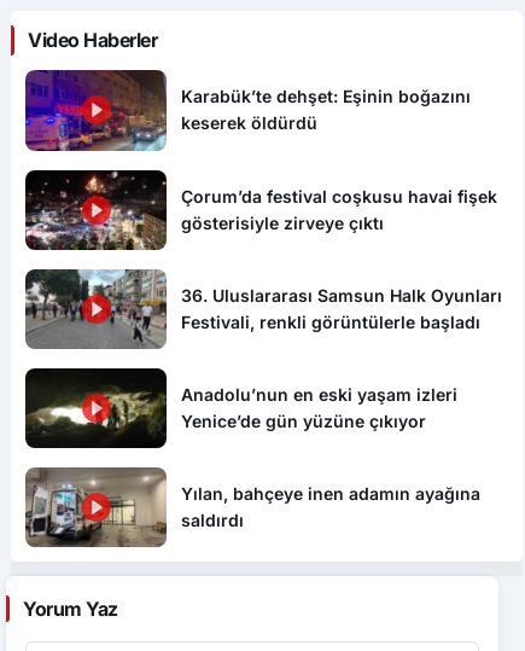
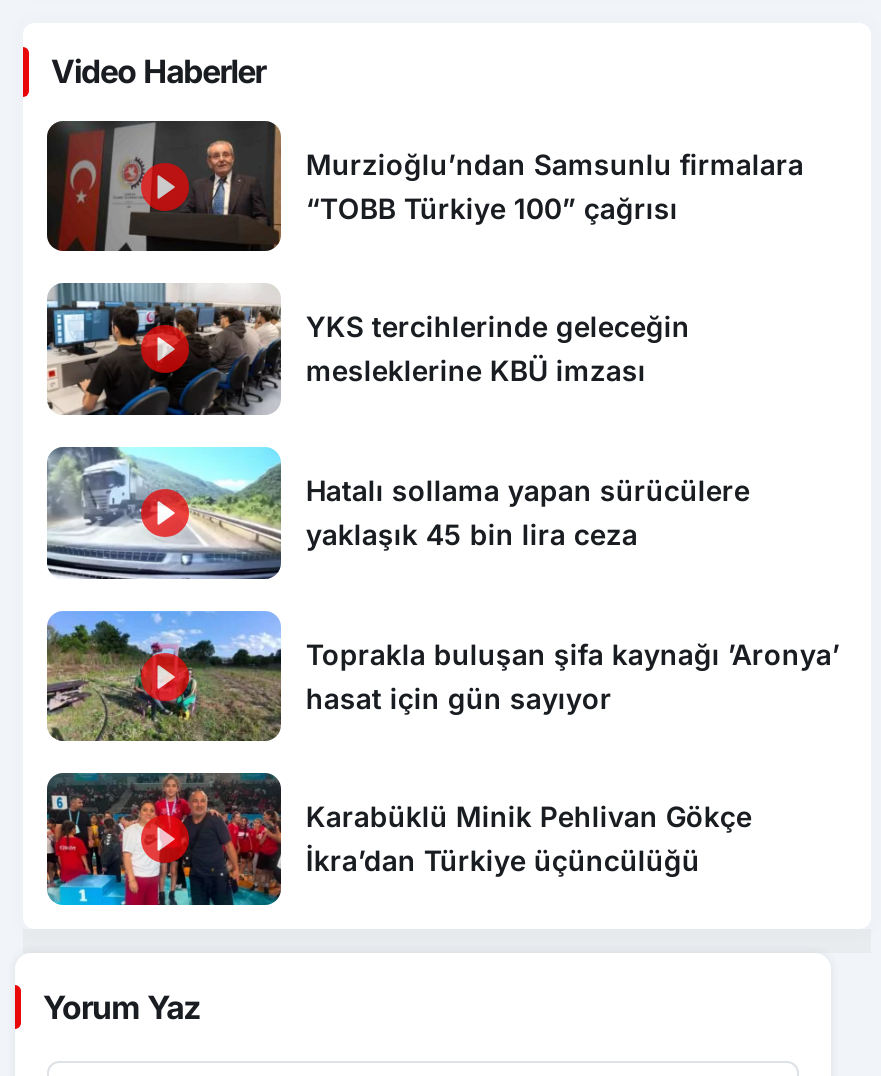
[24,69,471,152] [image] | Karabük’te dehşet: Eşinin boğazını | keserek öldürdü -> [45,118,804,252] [image] | Murzioğlu’ndan Samsunlu firmalara | “TOBB Türkiye 100” çağrısı
[24,169,498,251] [image] | Çorum’da festival coşkusu havai fişek | gösterisiyle zirveye çıktı -> [45,282,690,416] [image] | YKS tercihlerinde geleceğin | mesleklerine KBÜ imzası
[25,268,502,349] [image] | 36. Uluslararası Samsun Halk Oyunları | Festivali, renkli görüntülerle başladı -> [49,446,750,580] [image] | Hatalı sollama yapan sürücülere | yaklaşık 45 bin lira ceza
[24,367,458,449] [image] | Anadolu’nun en eski yaşam izleri | Yenice’de gün yüzüne çıkıyor -> [45,610,840,742] [image] | Toprakla buluşan şifa kaynağı ’Aronya’ | hasat için gün sayıyor
[25,467,481,548] [image] | Yılan, bahçeye inen adamın ayağına | saldırdı -> [47,772,752,906] [image] | Karabüklü Minik Pehlivan Gökçe | İkra’dan Türkiye üçüncülüğü

